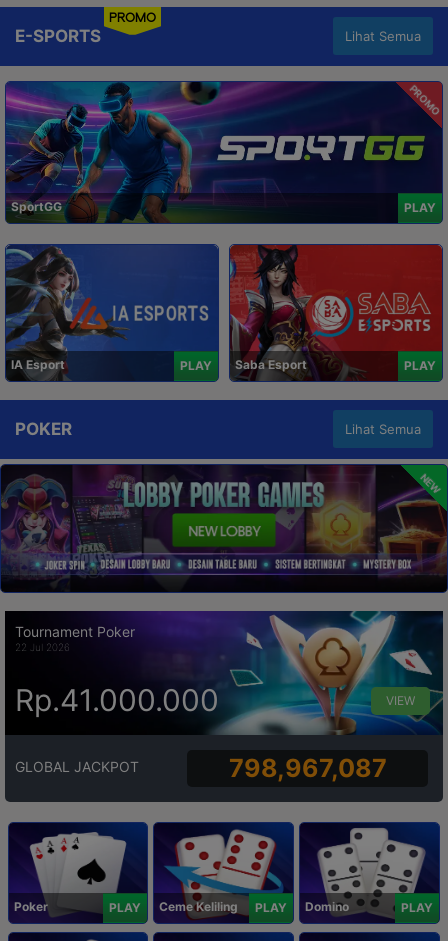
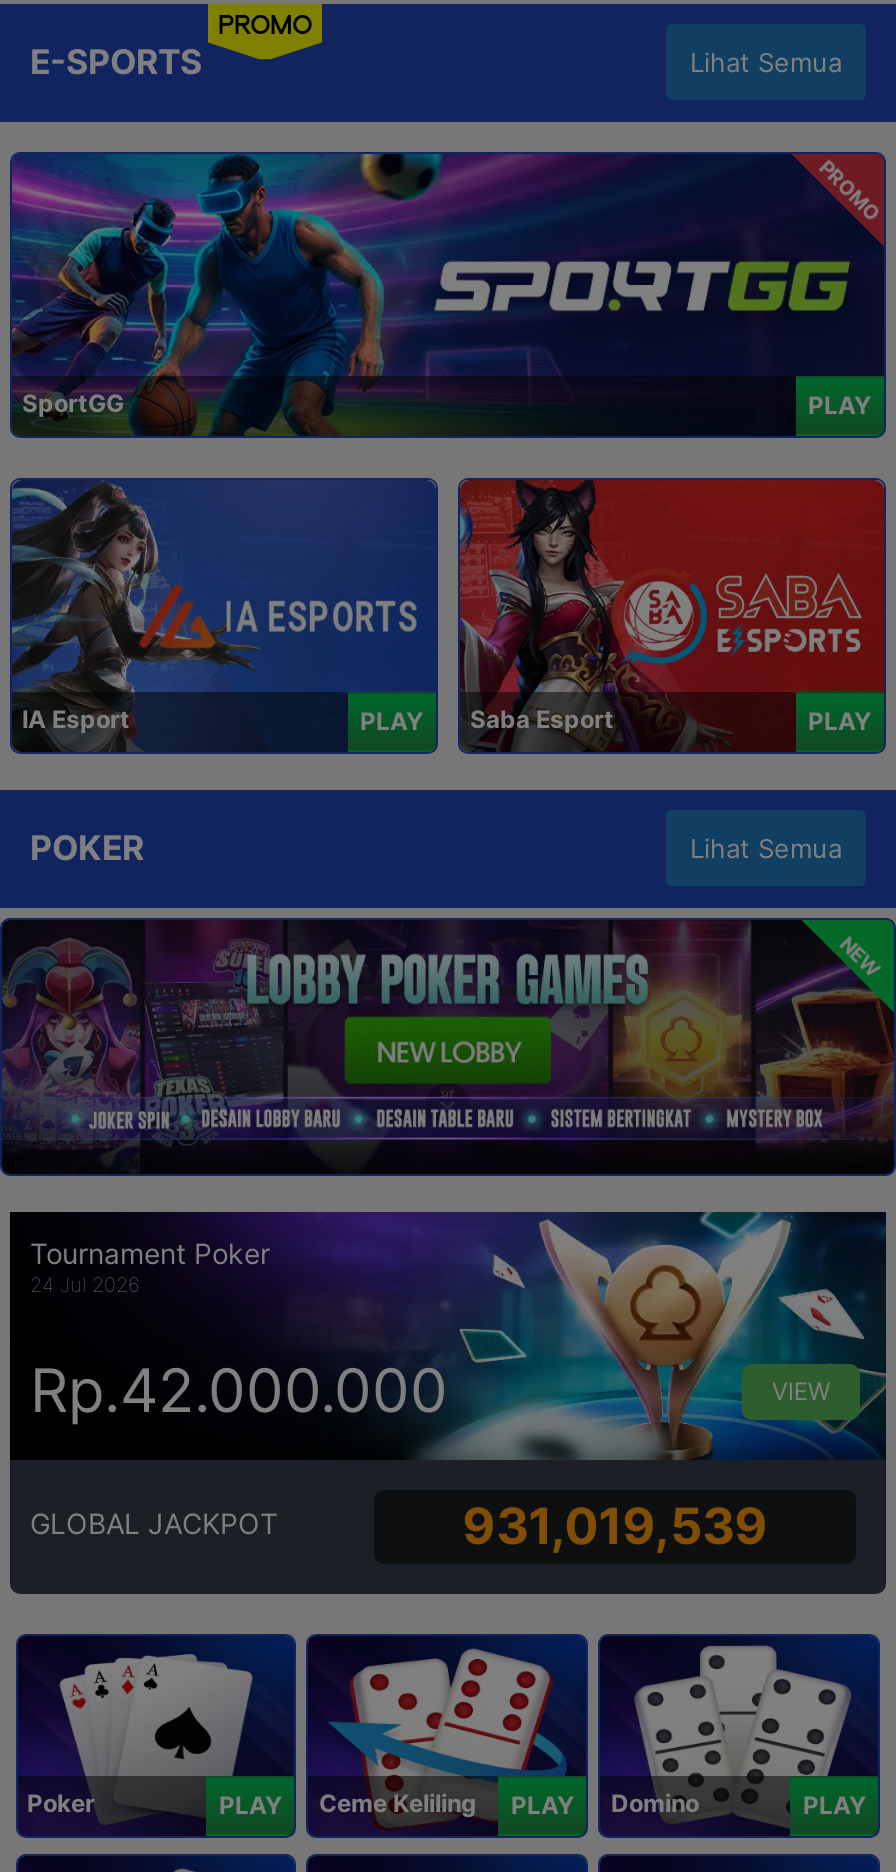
[15,641,70,653] 22 Jul 2026 -> [30,1271,140,1295] 24 Jul 2026
[15,682,219,718] Rp.41.000.000 -> [30,1354,448,1426] Rp.42.000.000
[229,753,387,783] 798,967,087 -> [462,1496,768,1556] 931,019,539

